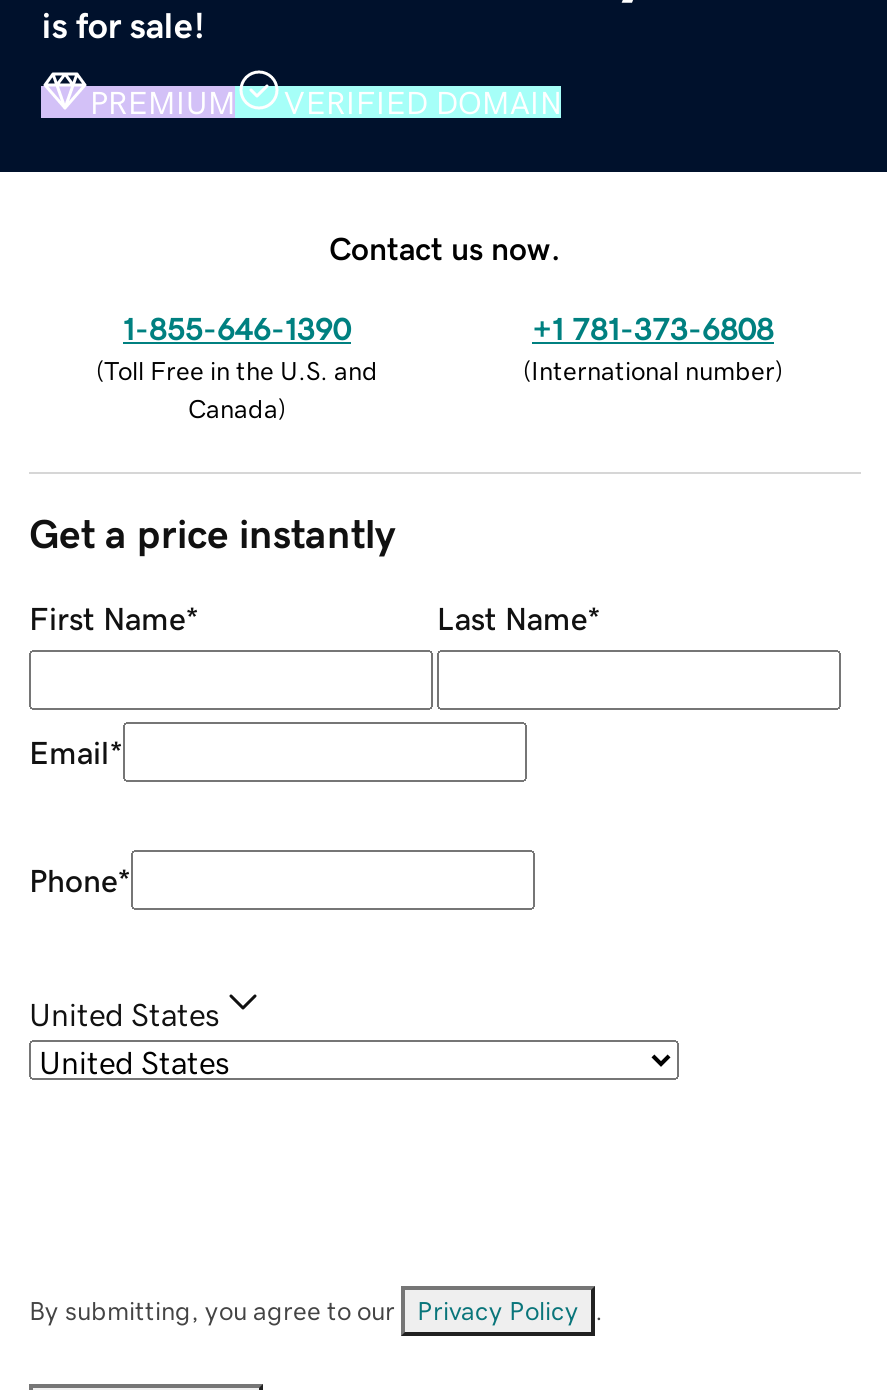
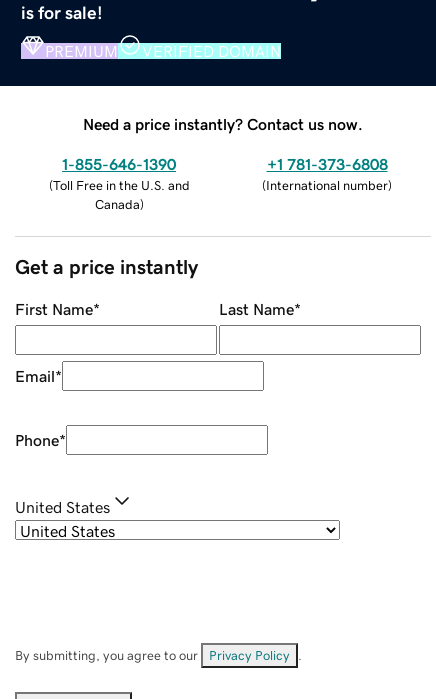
[329,231,561,263] Contact us now. -> [83,116,363,132] Need a price instantly? Contact us now.

